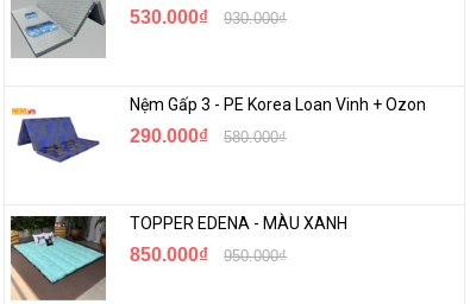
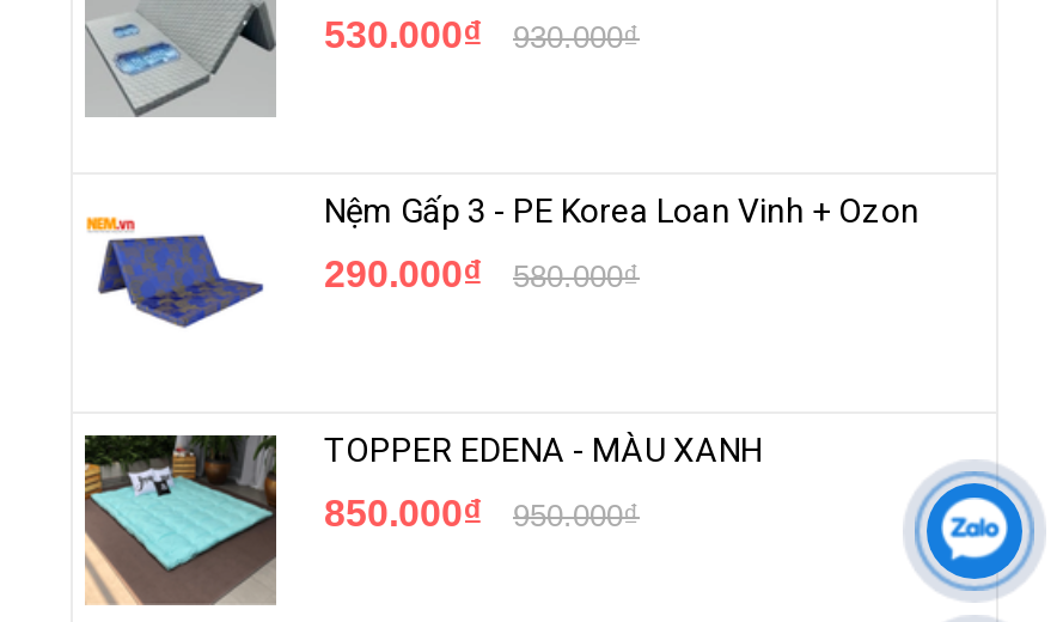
none -> [905,462,1044,600] [image]

